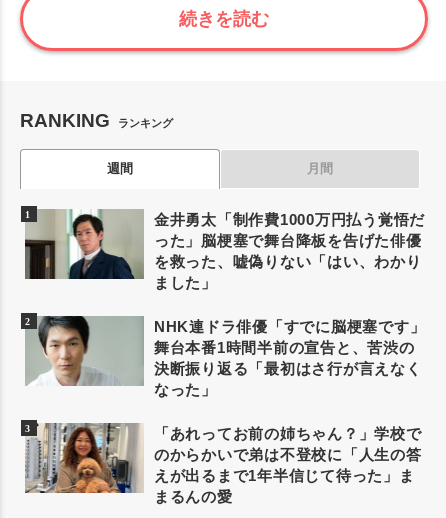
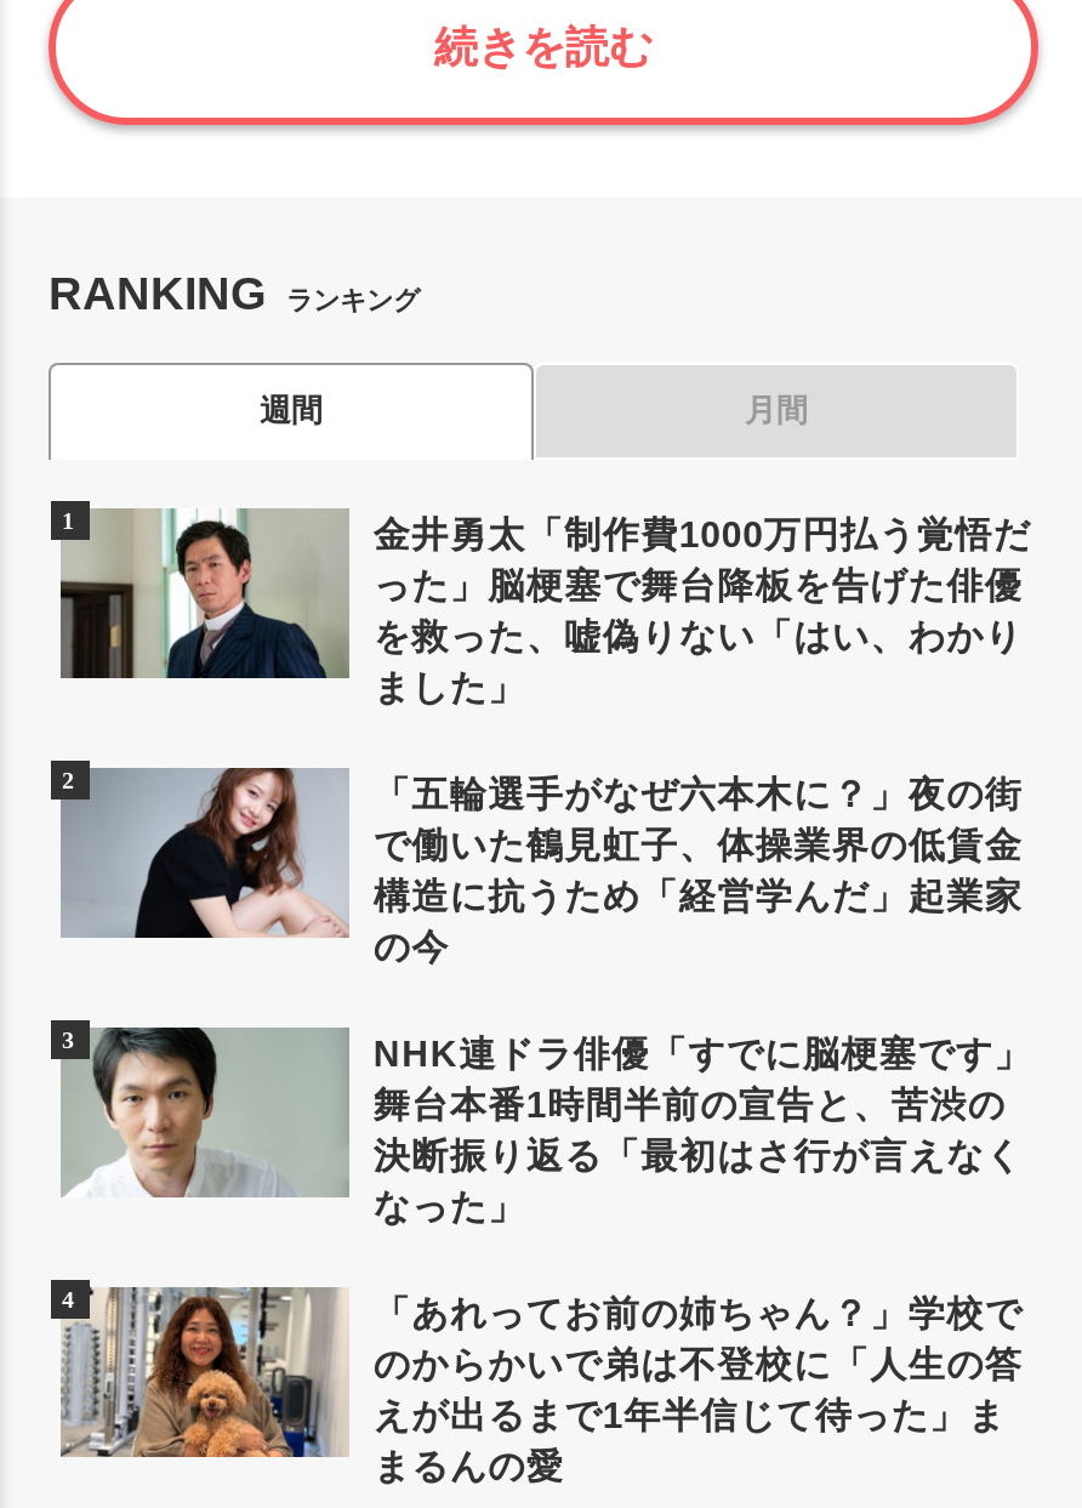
none -> [56,759,1023,966] [image] | 「五輪選手がなぜ六本木に？」夜の街 | で働いた鶴見虹子、体操業界の低賃金 | 構造に抗うため「経営学んだ」起業家 | の今

